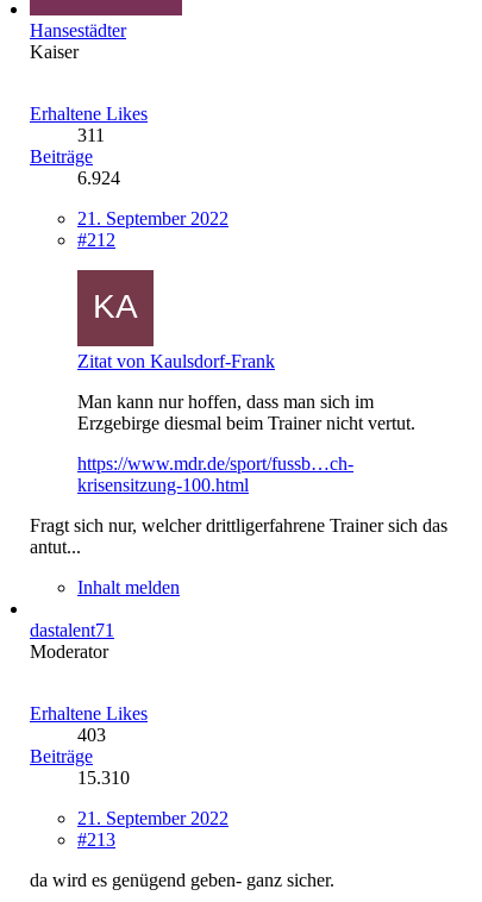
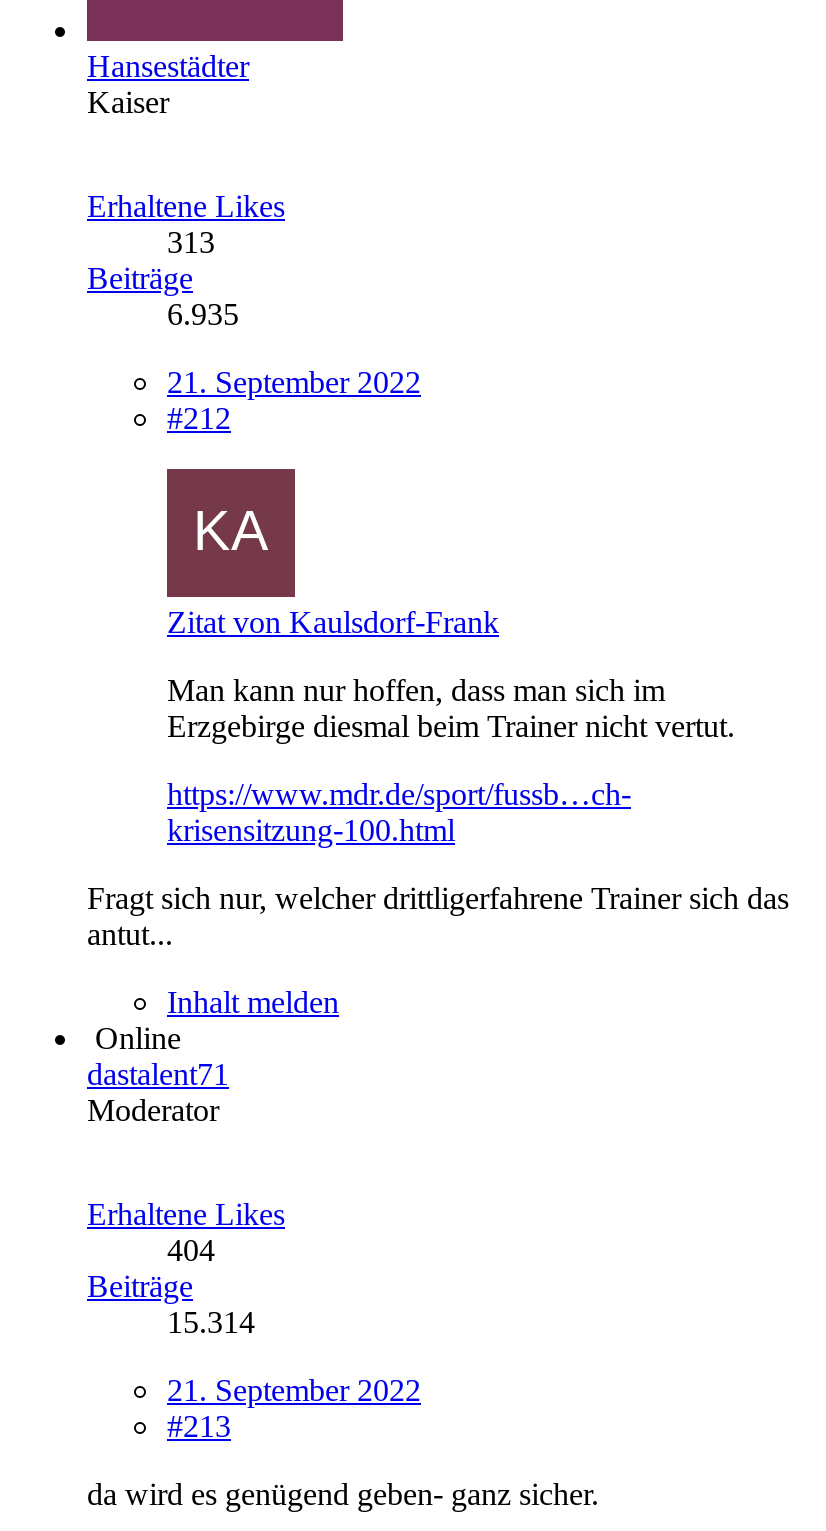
[77,125,105,145] 311 -> [167,225,215,259] 313
[77,168,120,188] 6.924 -> [167,297,239,331] 6.935
none -> [95,1021,181,1055] Online
[77,724,106,745] 403 -> [167,1233,215,1267] 404
[77,767,130,788] 15.310 -> [167,1305,255,1339] 15.314

